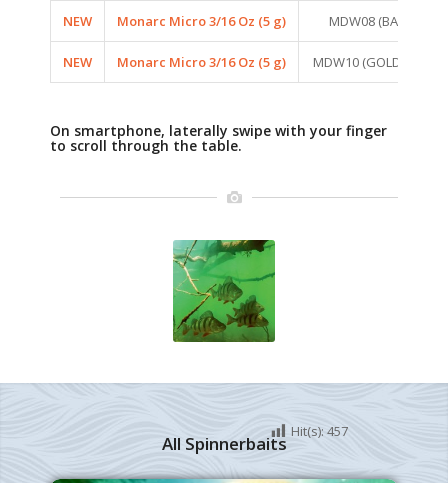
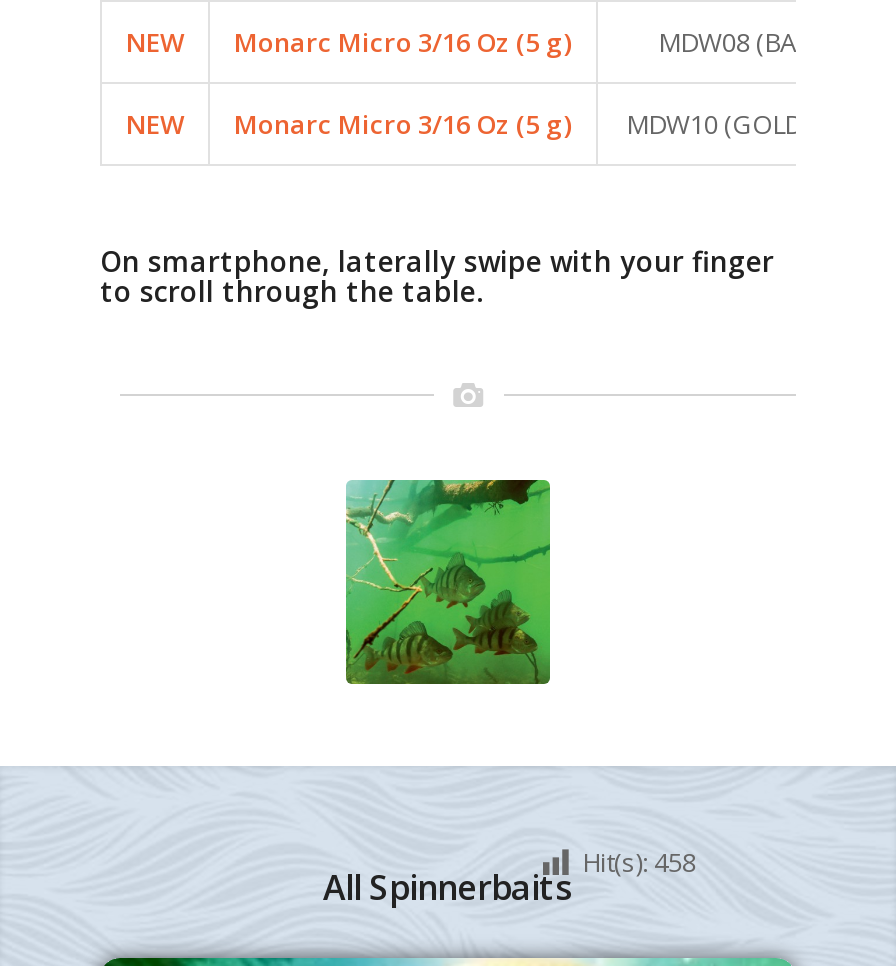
[291,422,348,440] Hit(s): 457 -> [582,845,696,881] Hit(s): 458

